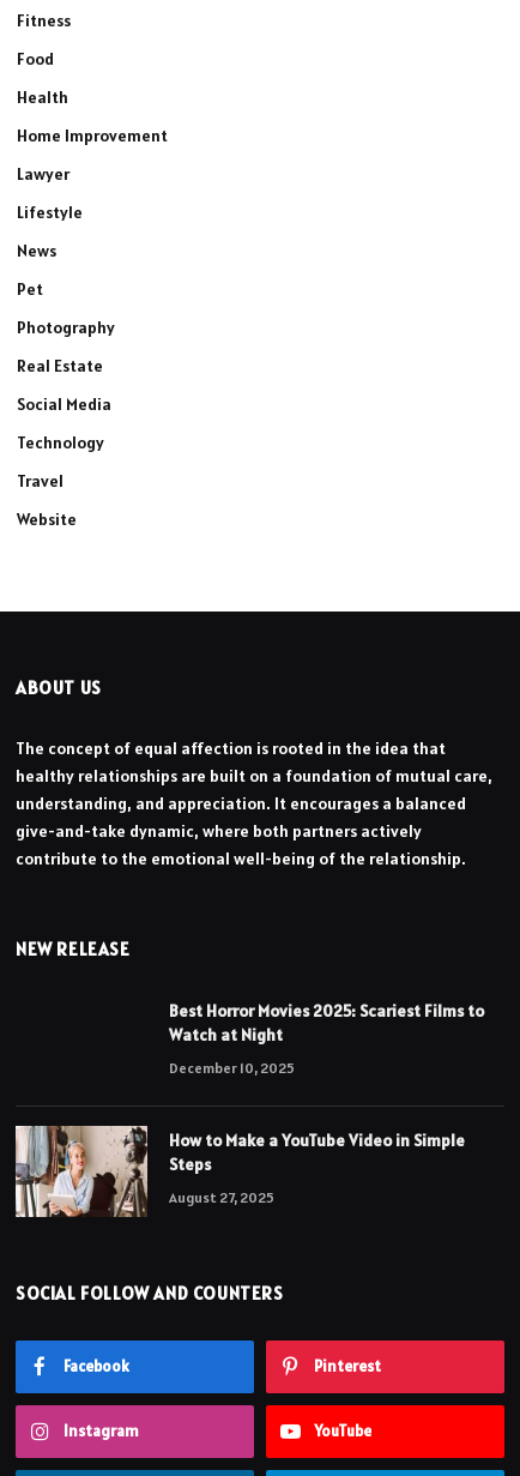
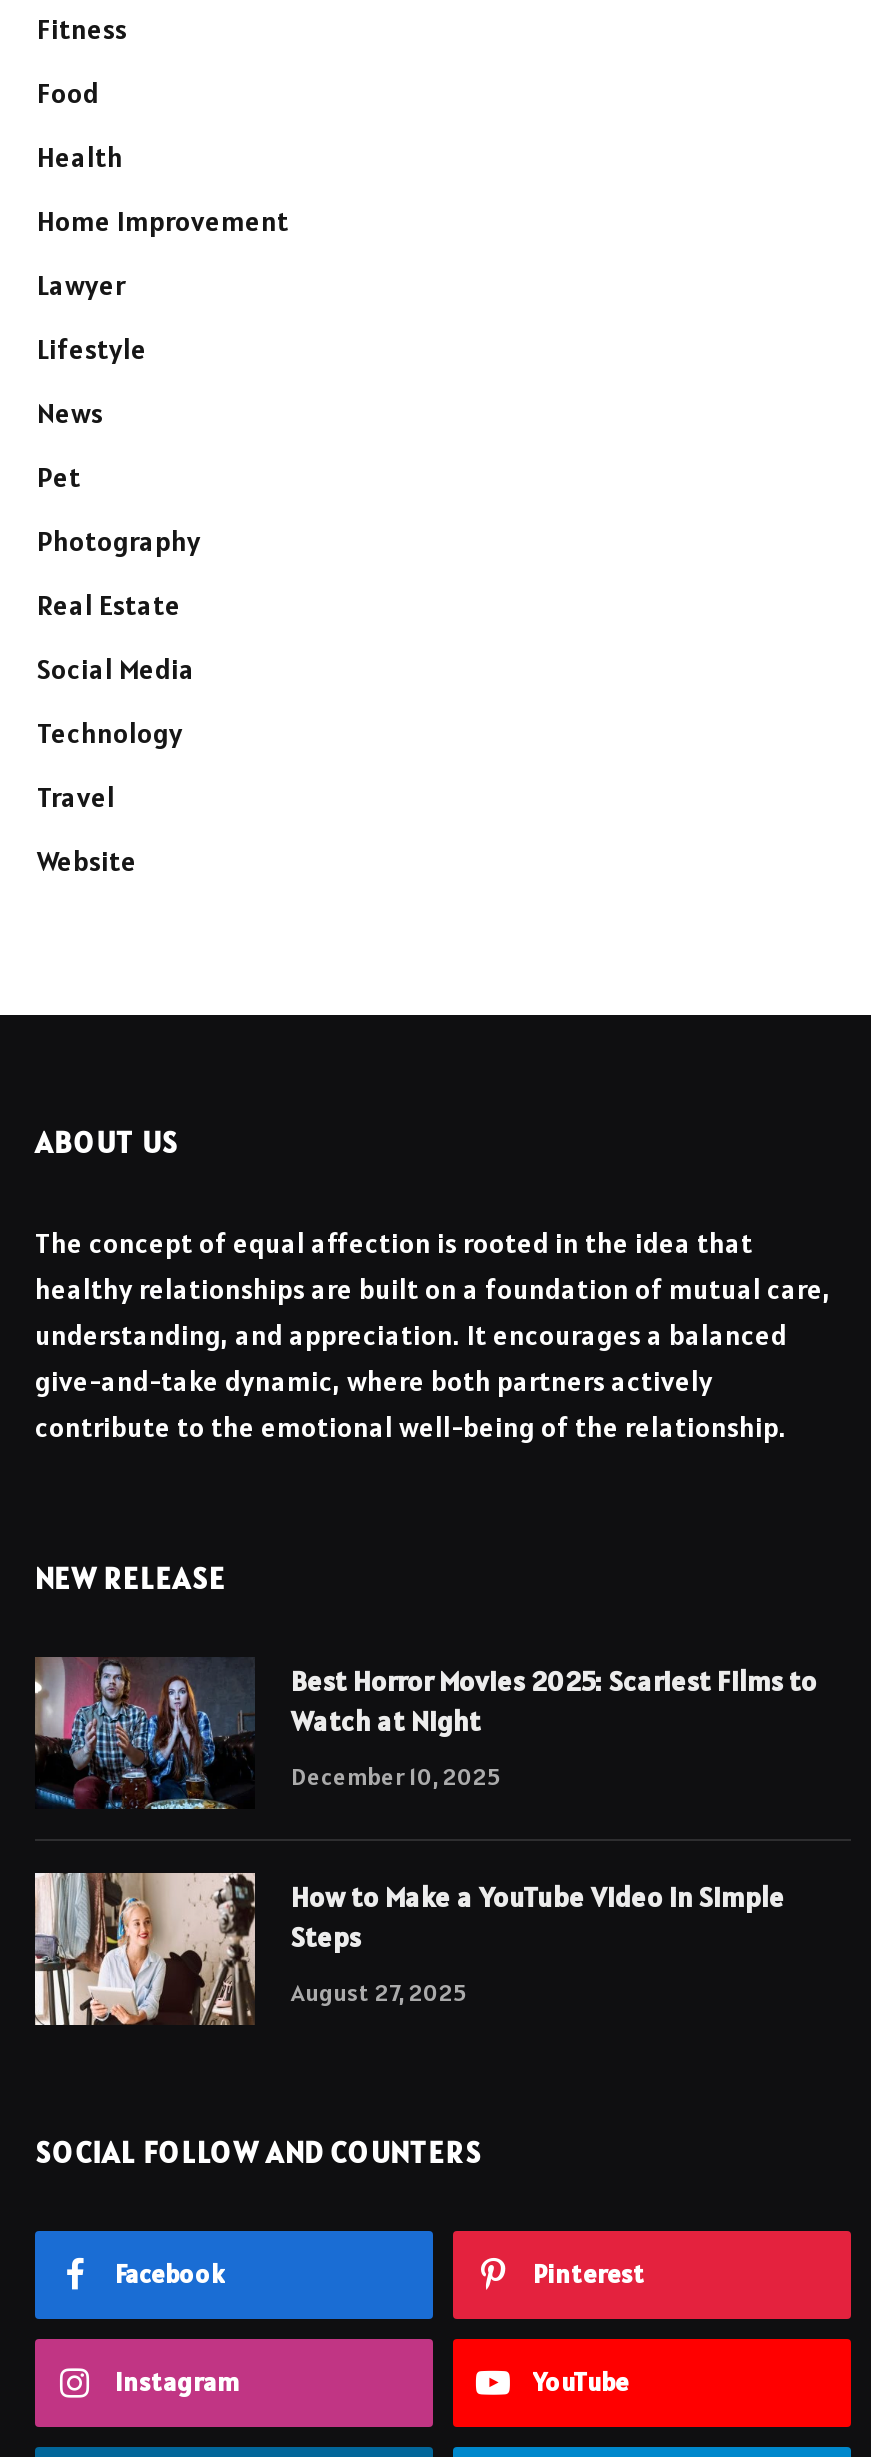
none -> [33,1655,255,1811] [image]

